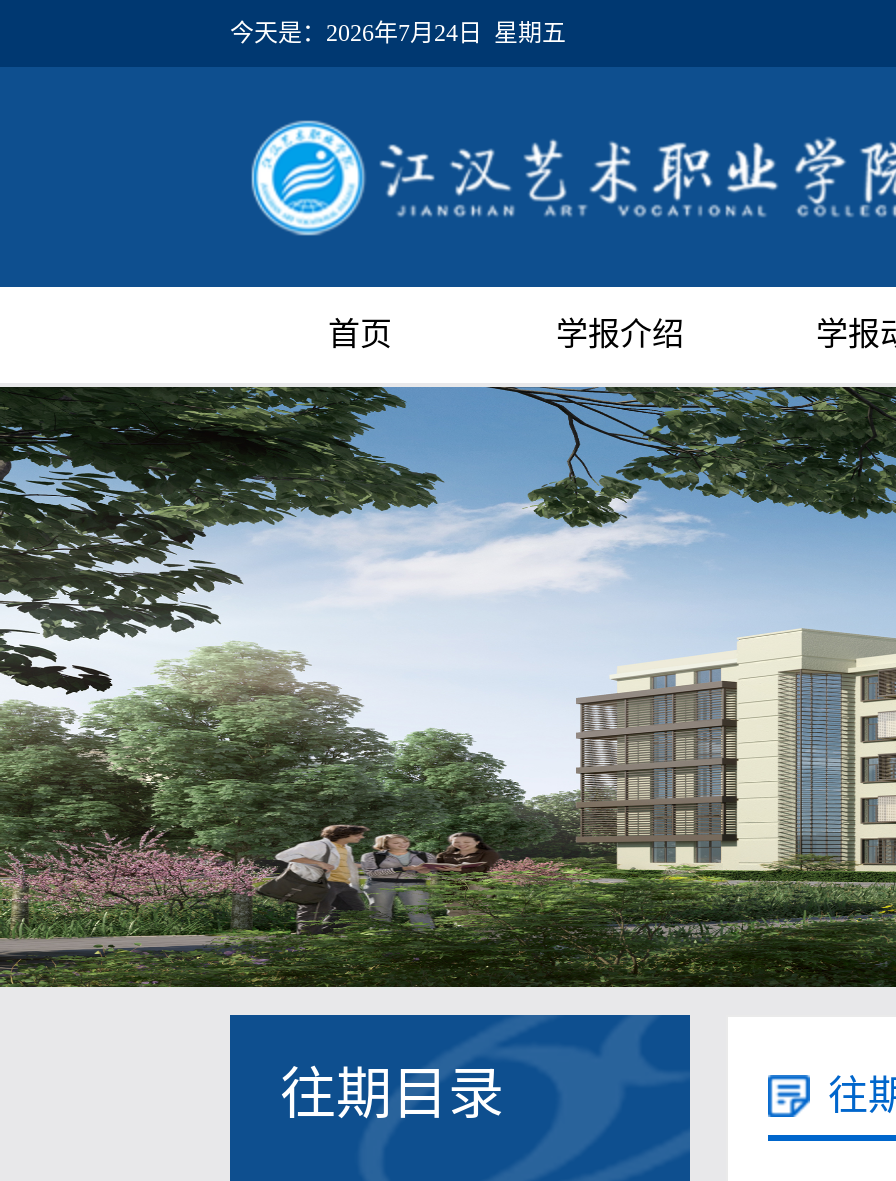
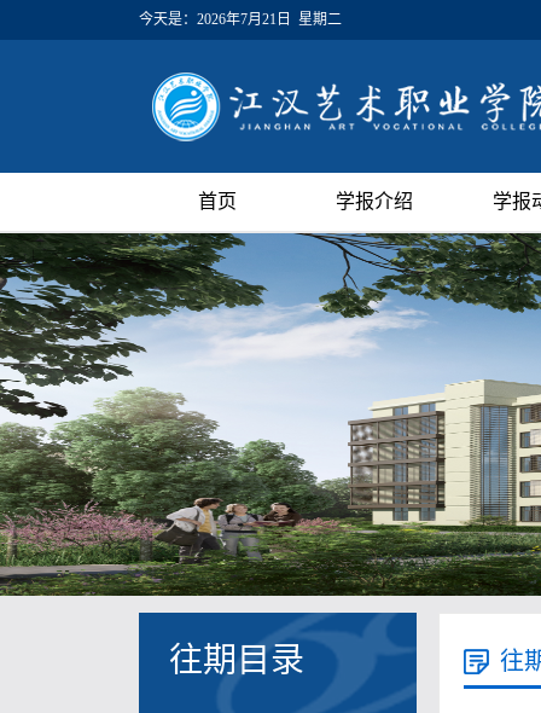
[230,19,566,47] 今天是：2026年7月24日 星期五 -> [139,11,342,28] 今天是：2026年7月21日 星期二

